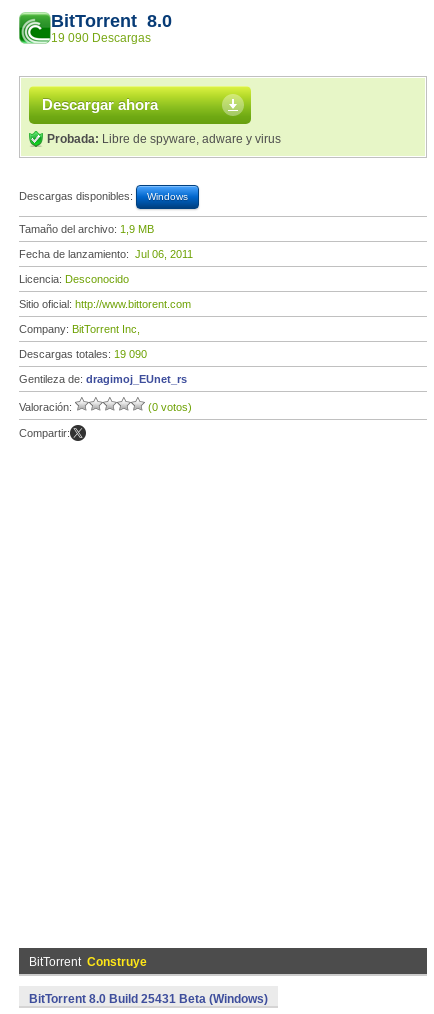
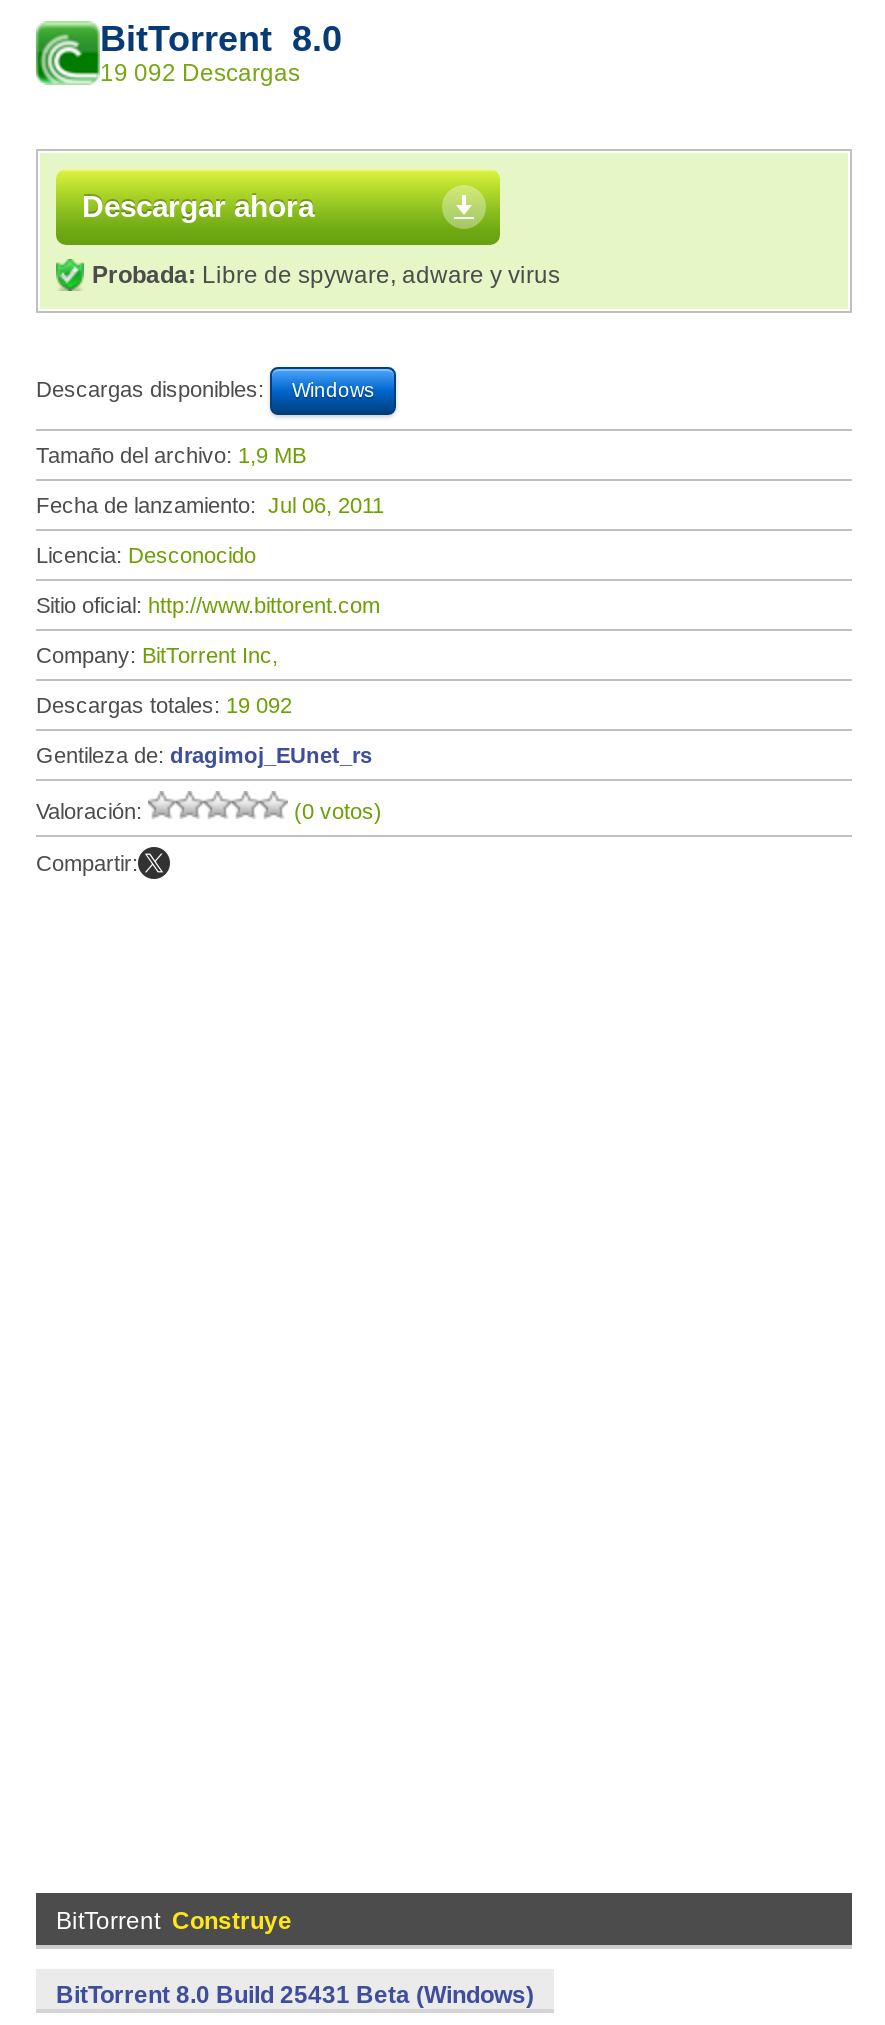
[51,31,151,45] 19 090 Descargas -> [100,59,300,87] 19 092 Descargas
[19,348,147,360] Descargas totales: 19 090 -> [36,693,292,717] Descargas totales: 19 092

